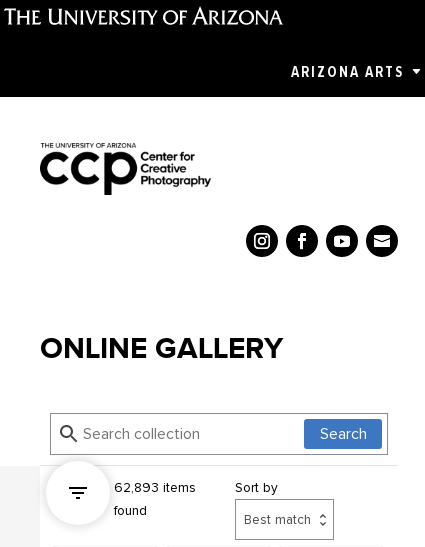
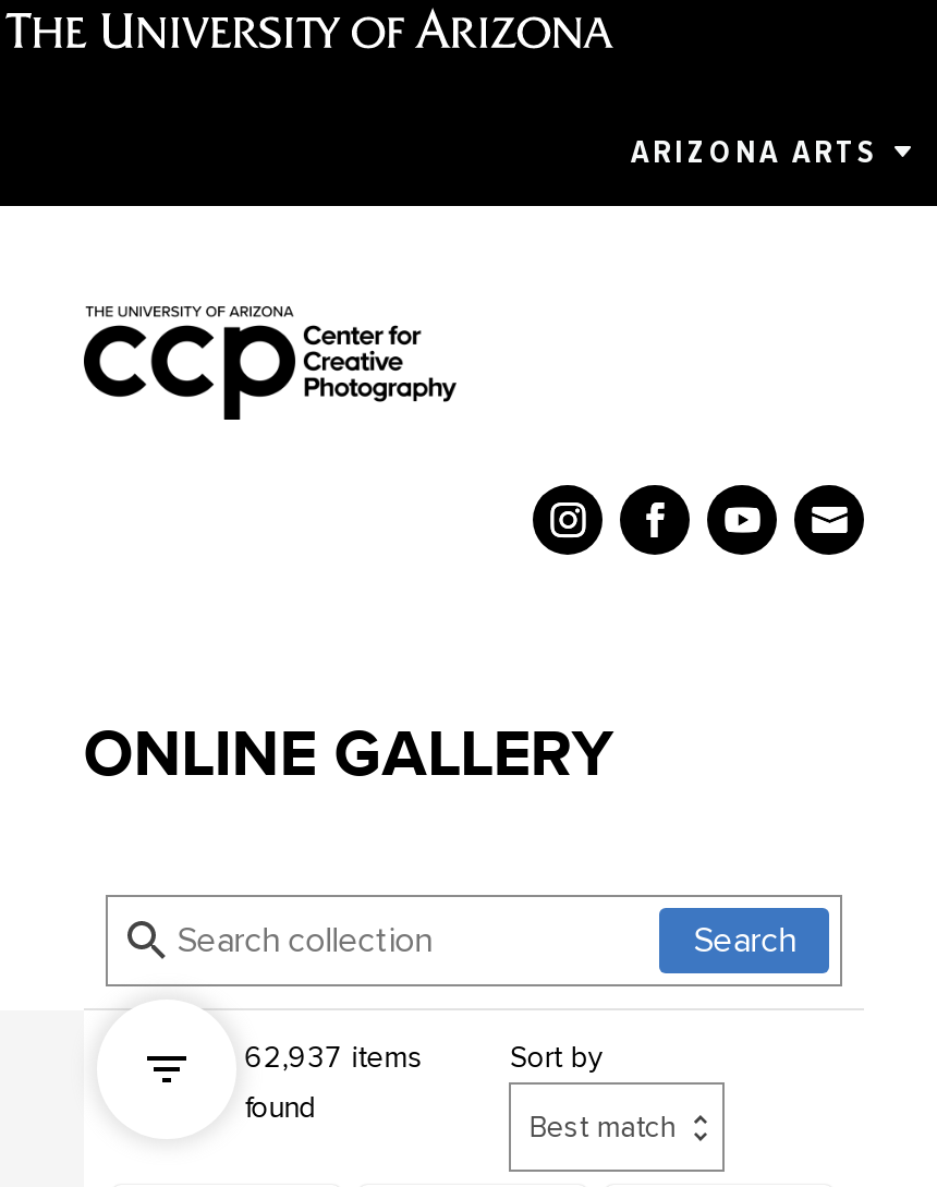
[114,479,196,496] 62,893 items -> [245,1039,423,1076] 62,937 items

